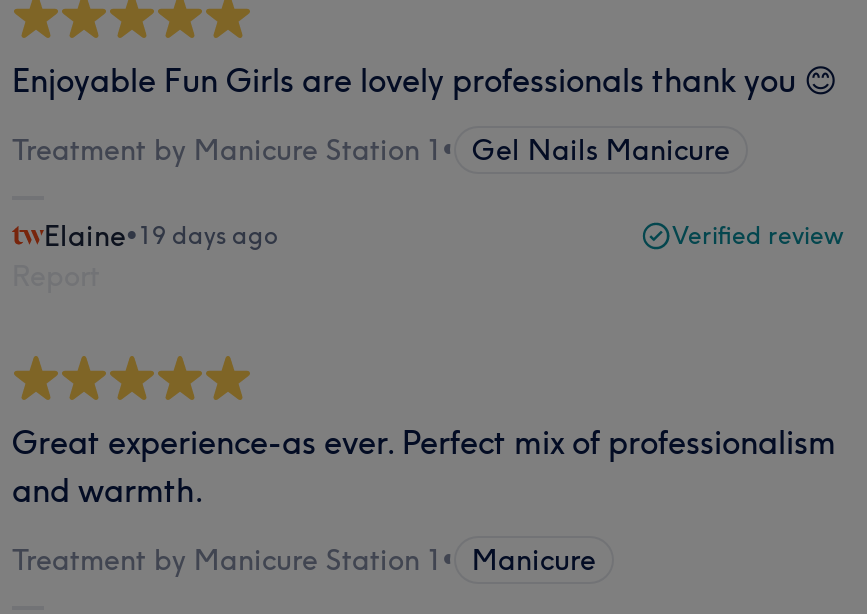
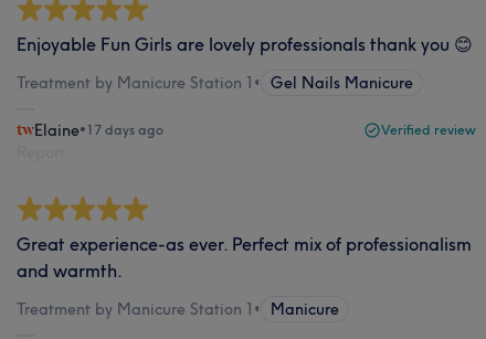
[44,218,278,254] Elaine•19 days ago -> [34,120,163,140] Elaine•17 days ago

